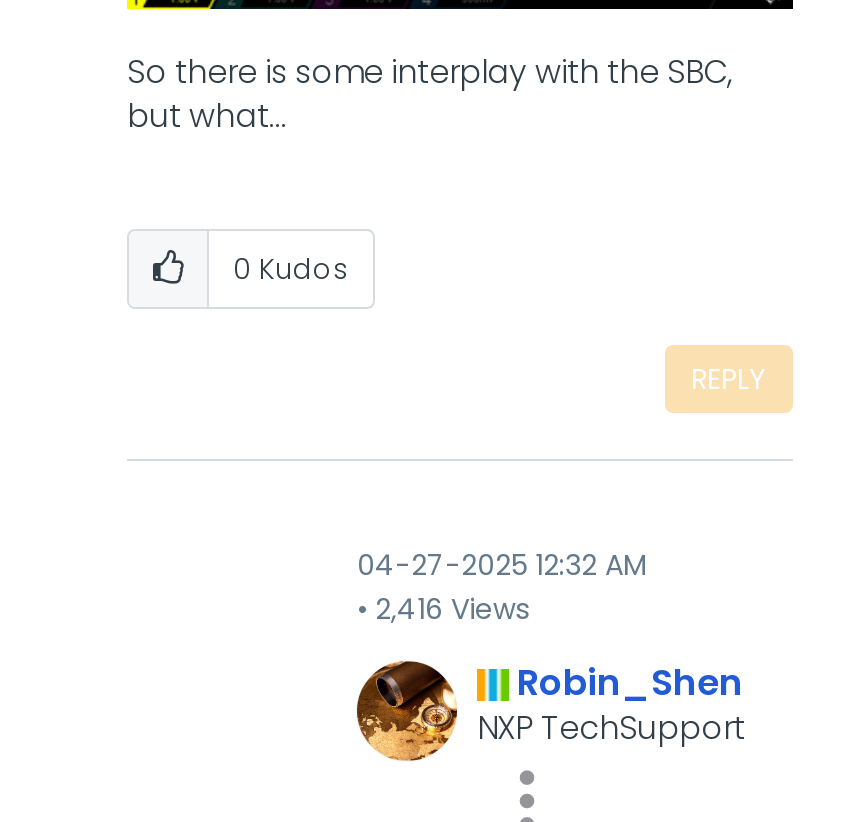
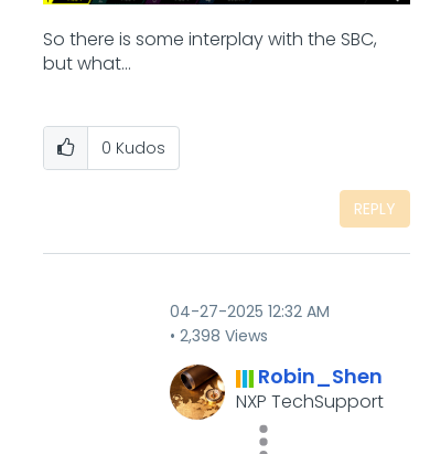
[375,588,529,628] 2,416 Views -> [180,325,268,347] 2,398 Views

